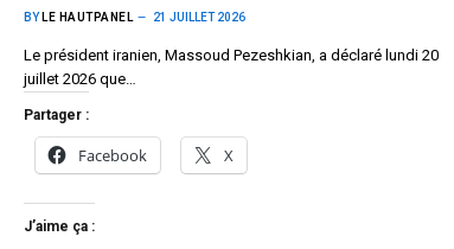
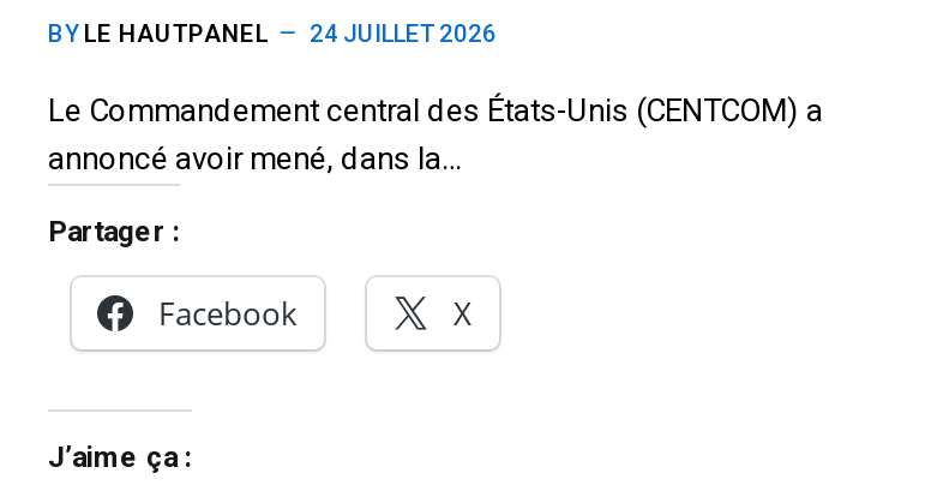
[24,11,245,24] BY LE HAUTPANEL 21 JUILLET 2026 -> [48,22,497,48] BY LE HAUTPANEL 24 JUILLET 2026
[24,46,439,88] Le président iranien, Massoud Pezeshkian, a déclaré lundi 20 | juillet 2026 que… -> [48,94,823,178] Le Commandement central des États-Unis (CENTCOM) a | annoncé avoir mené, dans la…

